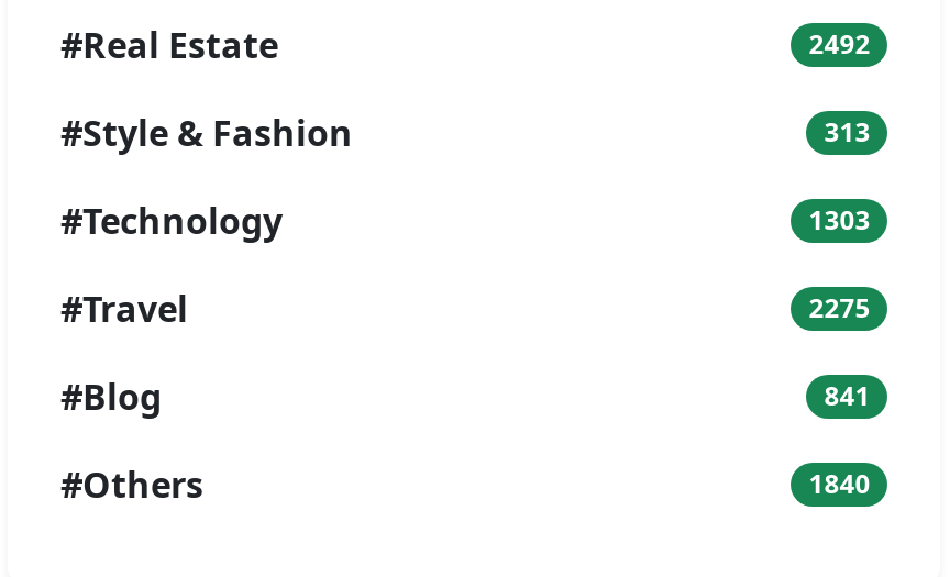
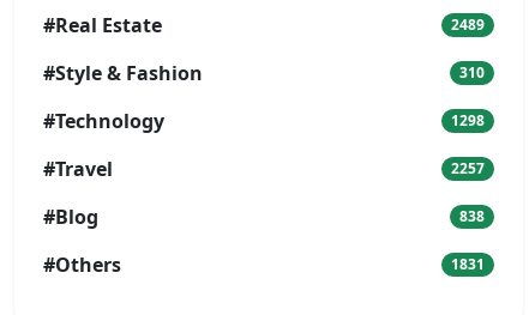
[809,25,870,62] 2492 -> [451,14,485,34] 2489
[824,113,870,150] 313 -> [460,62,485,82] 310
[809,200,870,238] 1303 -> [451,110,485,130] 1298
[809,288,870,326] 2275 -> [451,158,485,178] 2257
[824,376,870,414] 841 -> [460,206,485,226] 838
[809,464,870,502] 1840 -> [451,254,485,274] 1831

